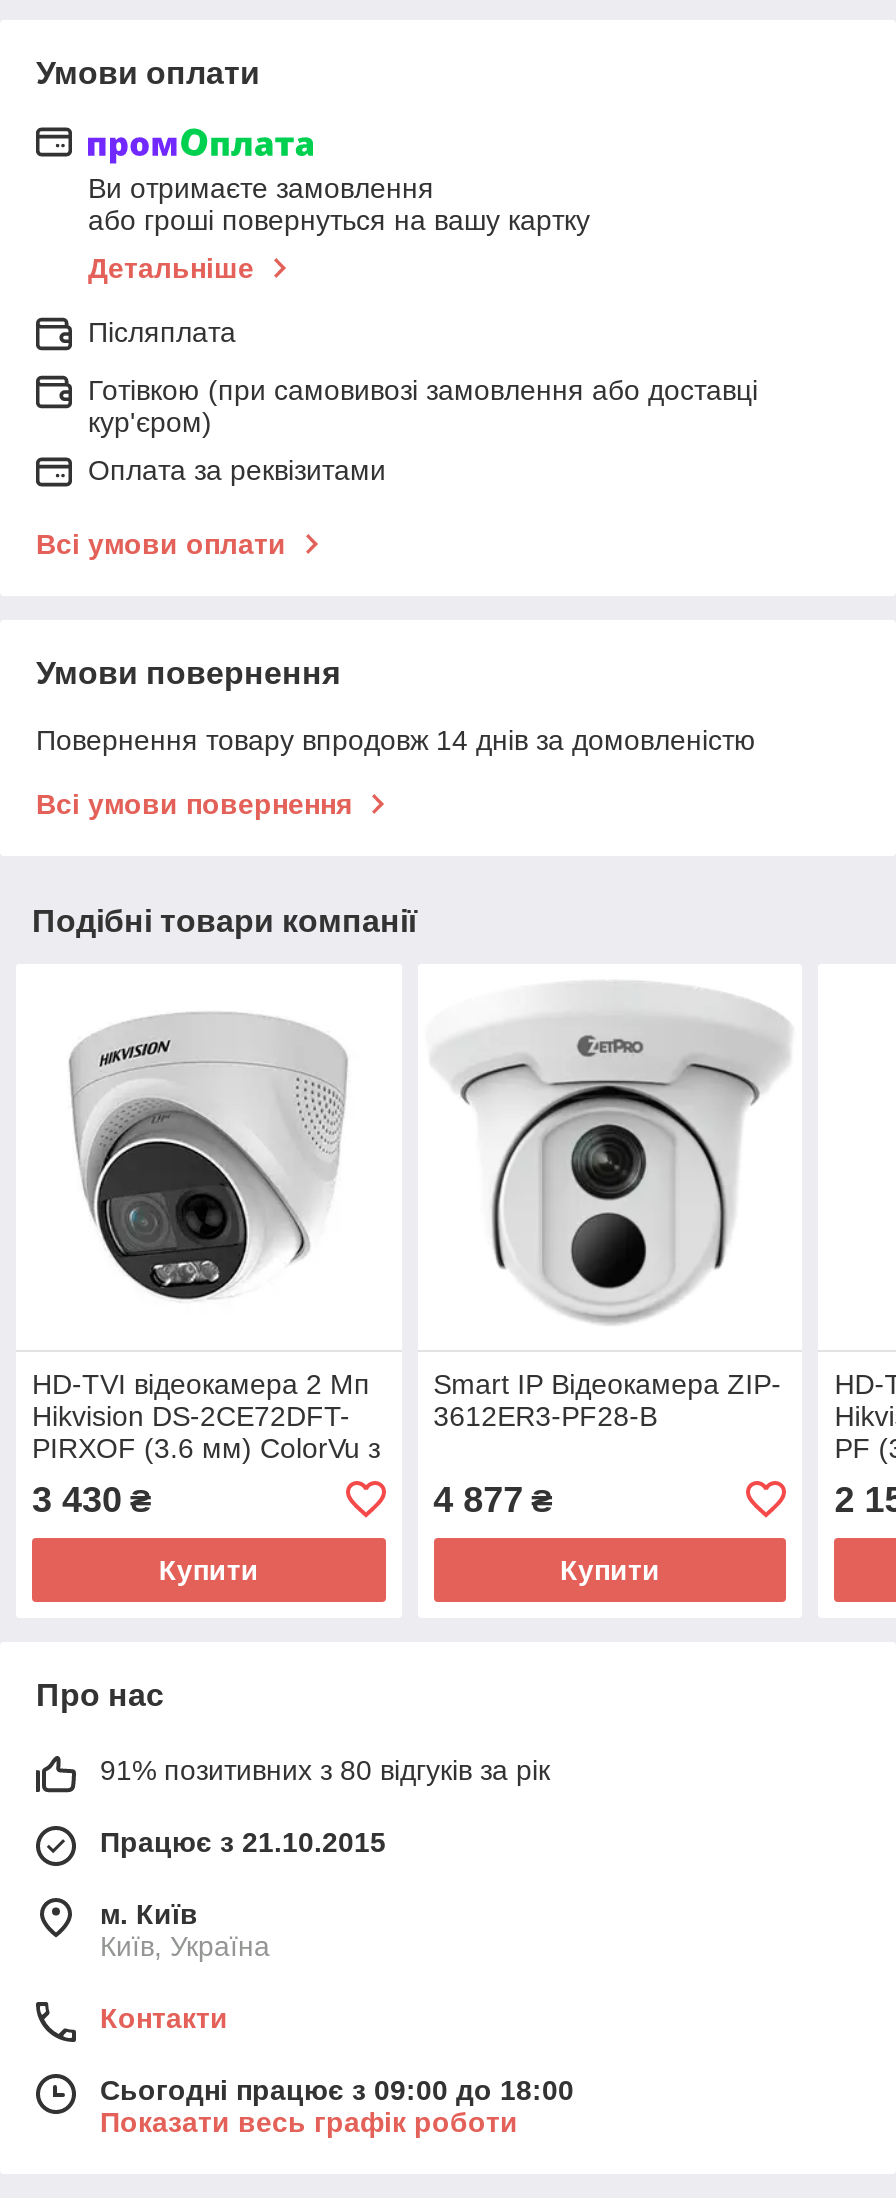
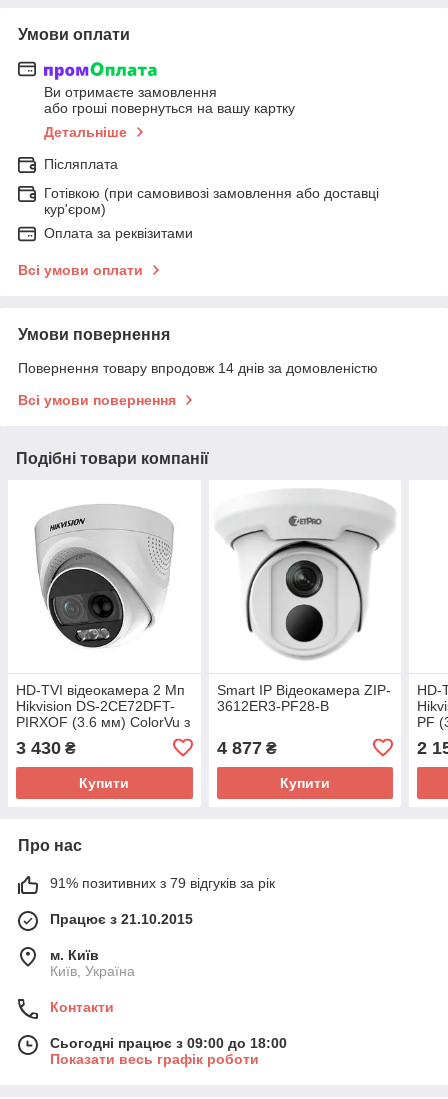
[100,1754,550,1786] 91% позитивних з 80 відгуків за рік -> [50,875,275,891] 91% позитивних з 79 відгуків за рік

